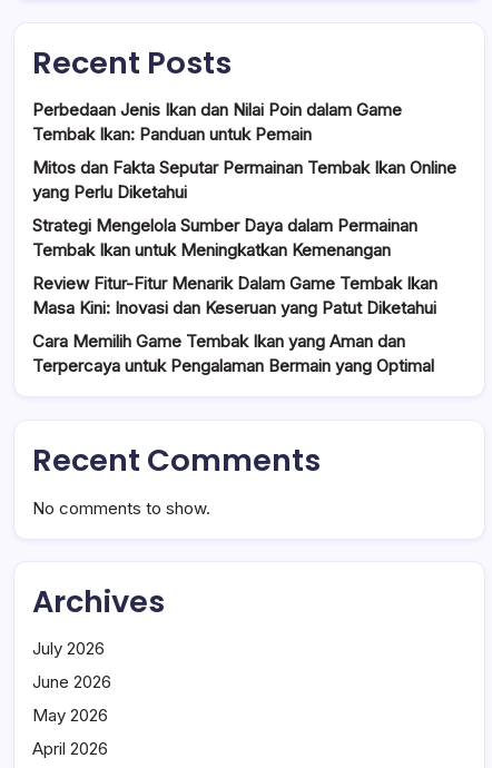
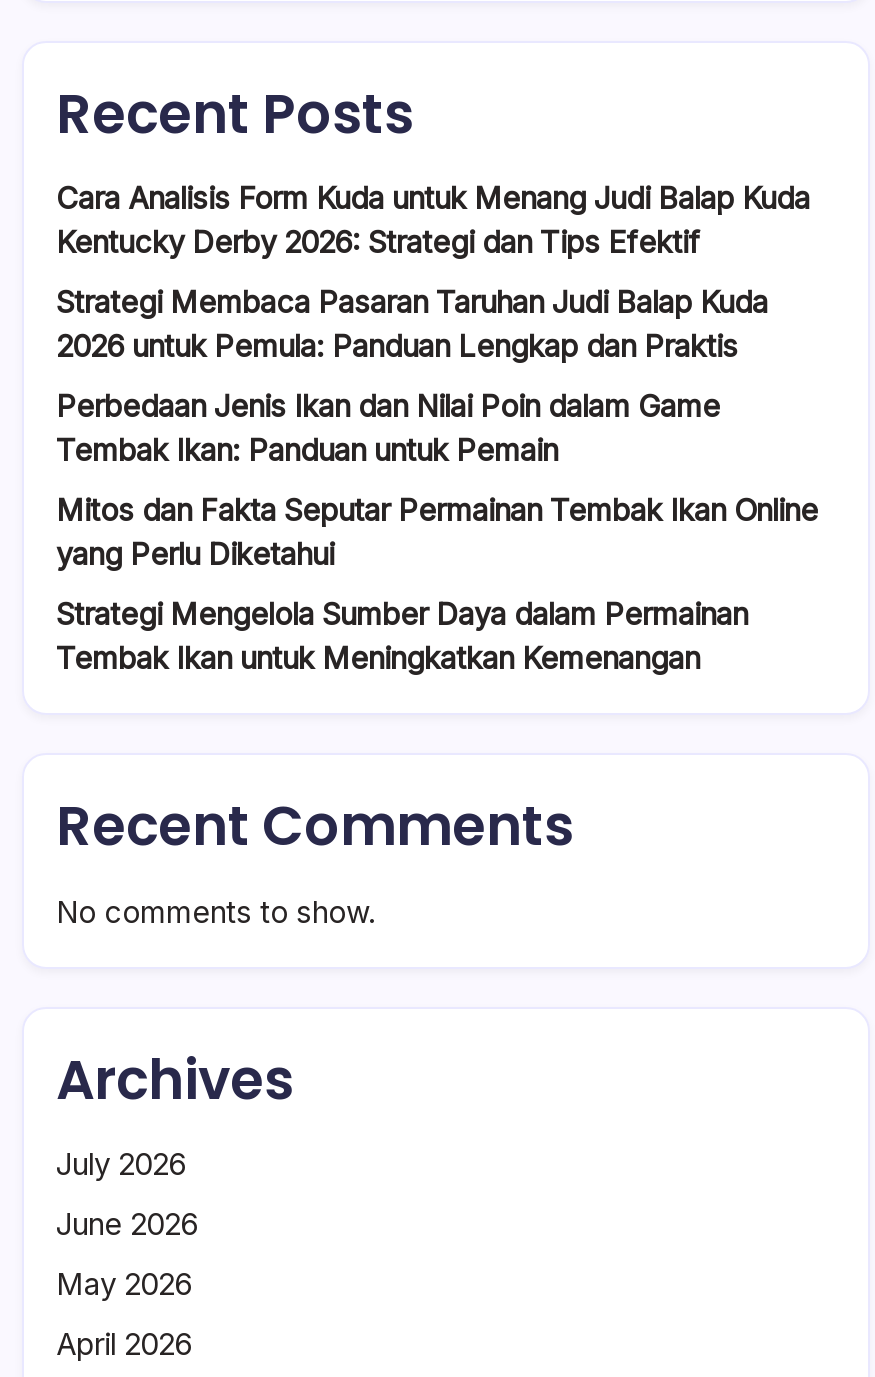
none -> [56,179,810,365] Cara Analisis Form Kuda untuk Menang Judi Balap Kuda | Kentucky Derby 2026: Strategi dan Tips Efektif | Strategi Membaca Pasaran Taruhan Judi Balap Kuda | 2026 untuk Pemula: Panduan Lengkap dan Praktis
moved [32,100,456,261] -> [56,387,818,677]: Perbedaan Jenis Ikan dan Nilai Poin dalam Game | Tembak Ikan: Panduan untuk Pemain | Mitos dan Fakta Seputar Permainan Tembak Ikan Online | yang Perlu Diketahui | Strategi Mengelola Sumber Daya dalam Permainan | Tembak Ikan untuk Meningkatkan Kemenangan
[32,273,437,377] Review Fitur-Fitur Menarik Dalam Game Tembak Ikan | Masa Kini: Inovasi dan Keseruan yang Patut Diketahui | Cara Memilih Game Tembak Ikan yang Aman dan | Terpercaya untuk Pengalaman Bermain yang Optimal -> none

